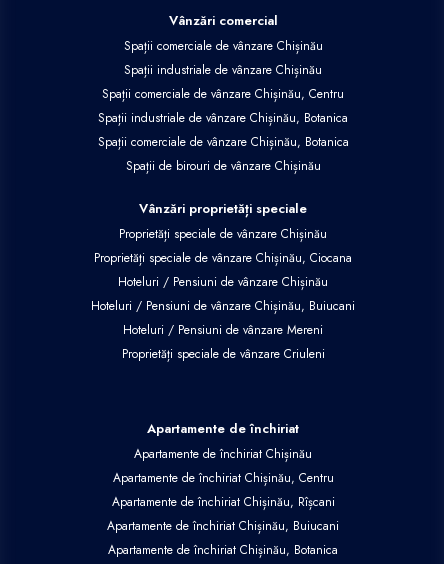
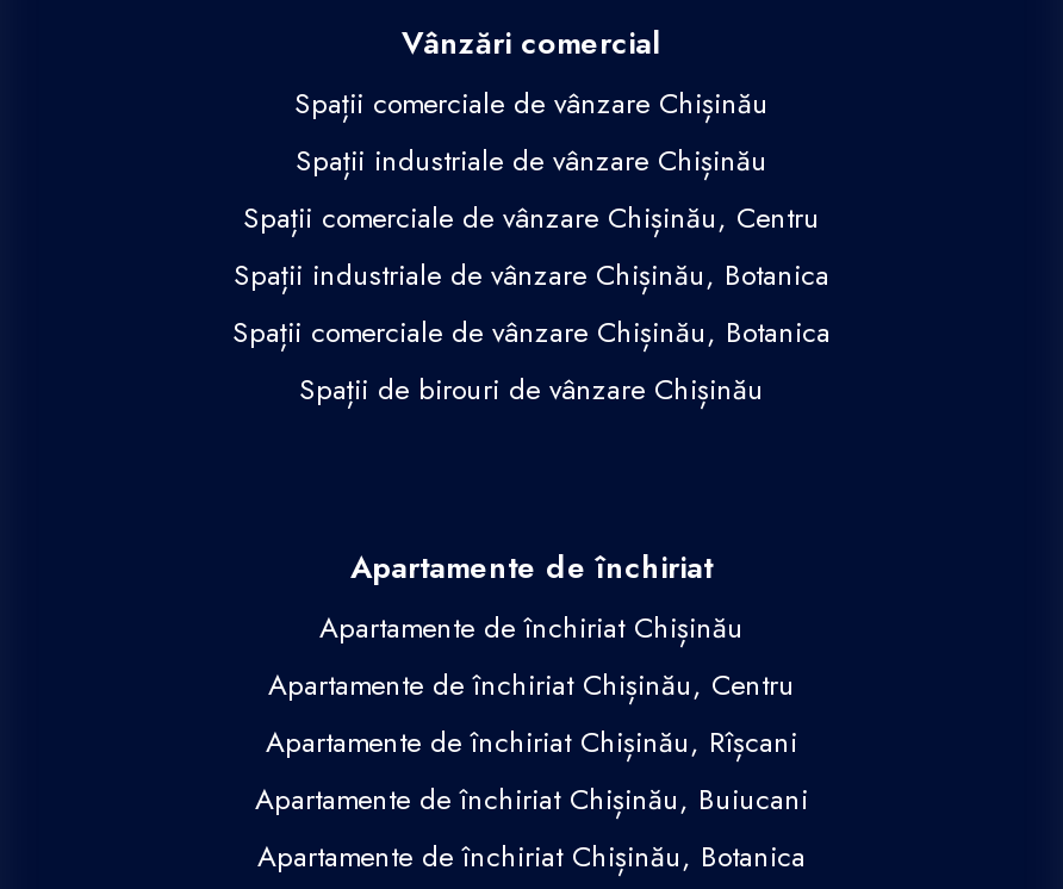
[91,199,355,363] Vânzări proprietăți speciale | Proprietăți speciale de vânzare Chișinău | Proprietăți speciale de vânzare Chișinău, Ciocana | Hoteluri / Pensiuni de vânzare Chișinău | Hoteluri / Pensiuni de vânzare Chișinău, Buiucani | Hoteluri / Pensiuni de vânzare Mereni | Proprietăți speciale de vânzare Criuleni -> none

